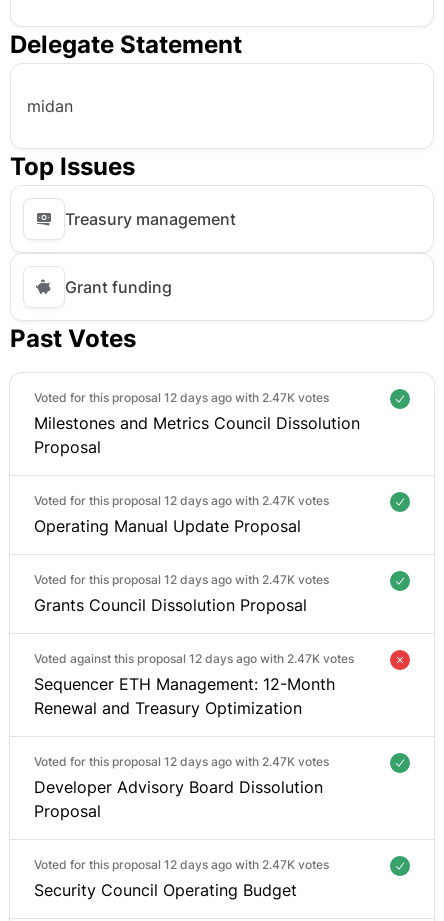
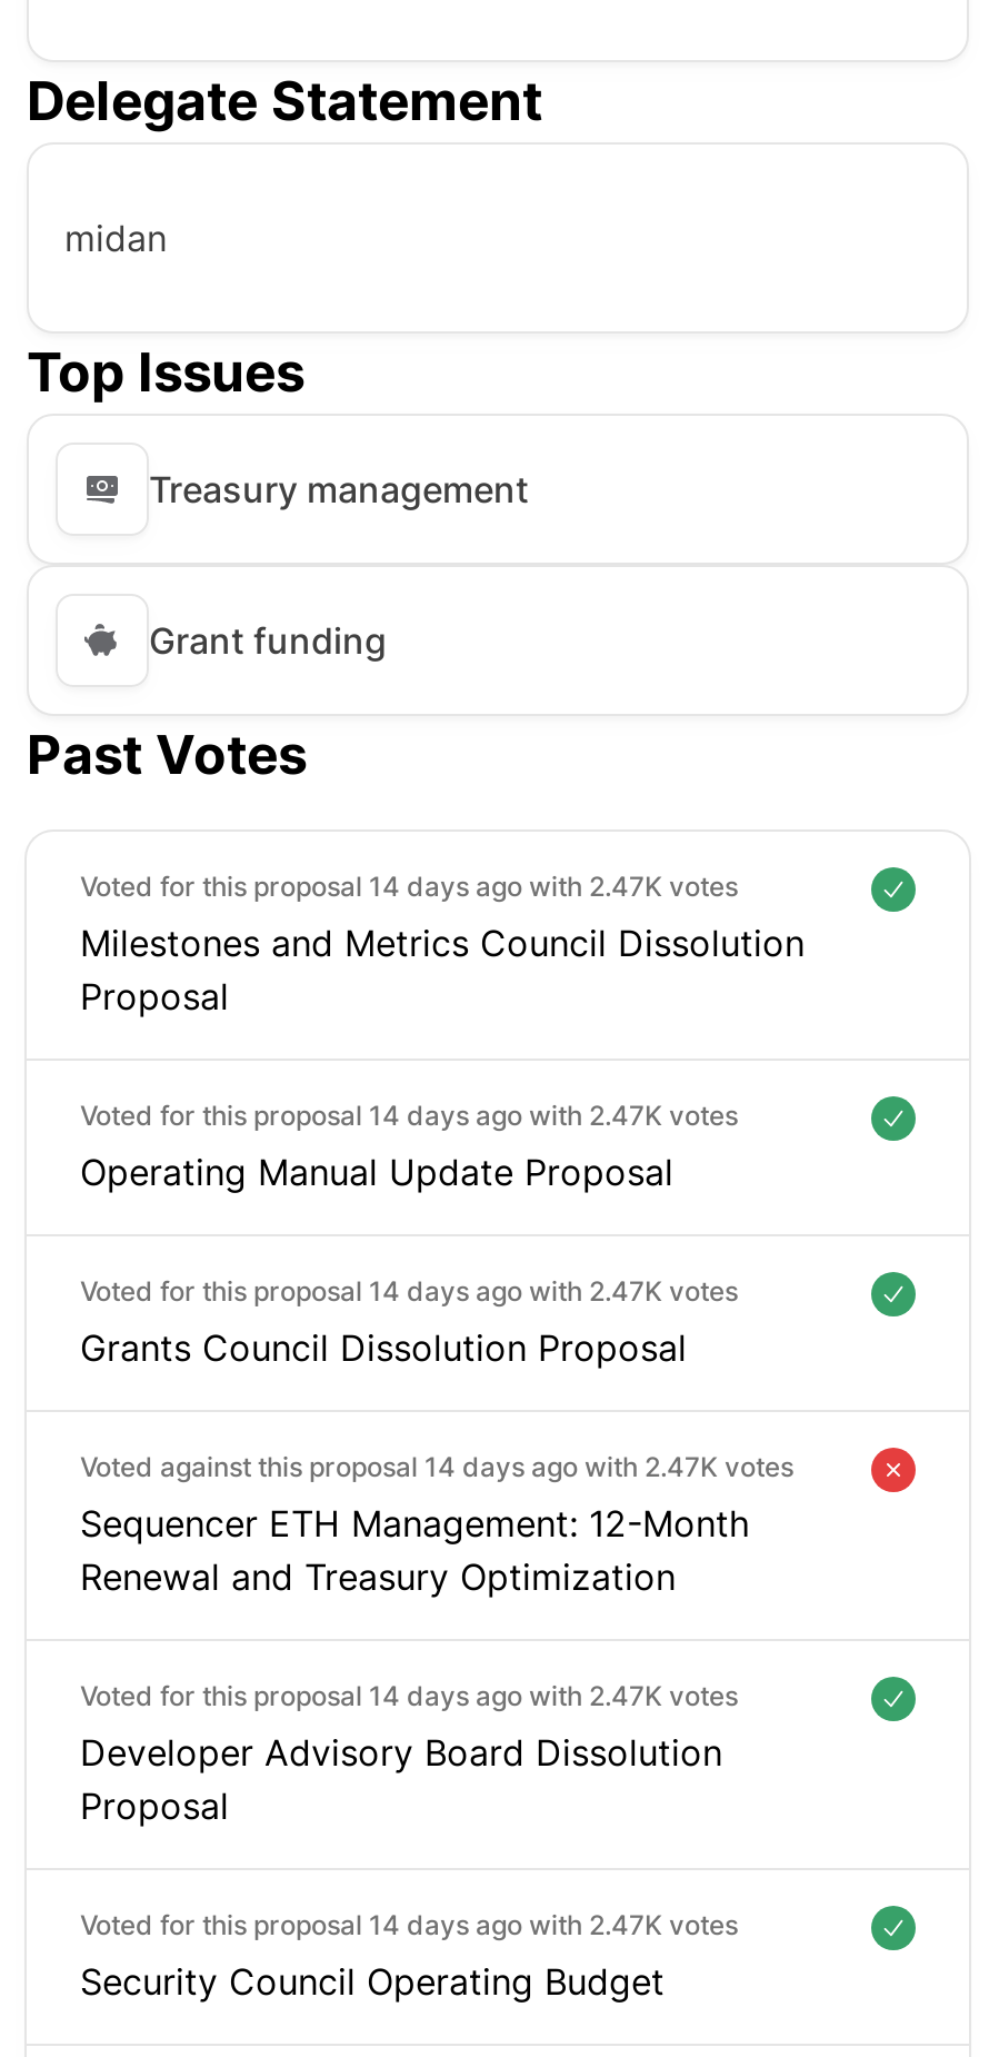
[34,390,329,405] Voted for this proposal 12 days ago with 2.47K votes -> [80,869,738,902] Voted for this proposal 14 days ago with 2.47K votes
[34,493,329,508] Voted for this proposal 12 days ago with 2.47K votes -> [80,1098,738,1131] Voted for this proposal 14 days ago with 2.47K votes
[34,572,329,587] Voted for this proposal 12 days ago with 2.47K votes -> [80,1273,738,1307] Voted for this proposal 14 days ago with 2.47K votes
[34,651,354,666] Voted against this proposal 12 days ago with 2.47K votes -> [80,1449,793,1482] Voted against this proposal 14 days ago with 2.47K votes
[34,754,329,769] Voted for this proposal 12 days ago with 2.47K votes -> [80,1678,738,1711] Voted for this proposal 14 days ago with 2.47K votes
[34,857,329,872] Voted for this proposal 12 days ago with 2.47K votes -> [80,1907,738,1940] Voted for this proposal 14 days ago with 2.47K votes

